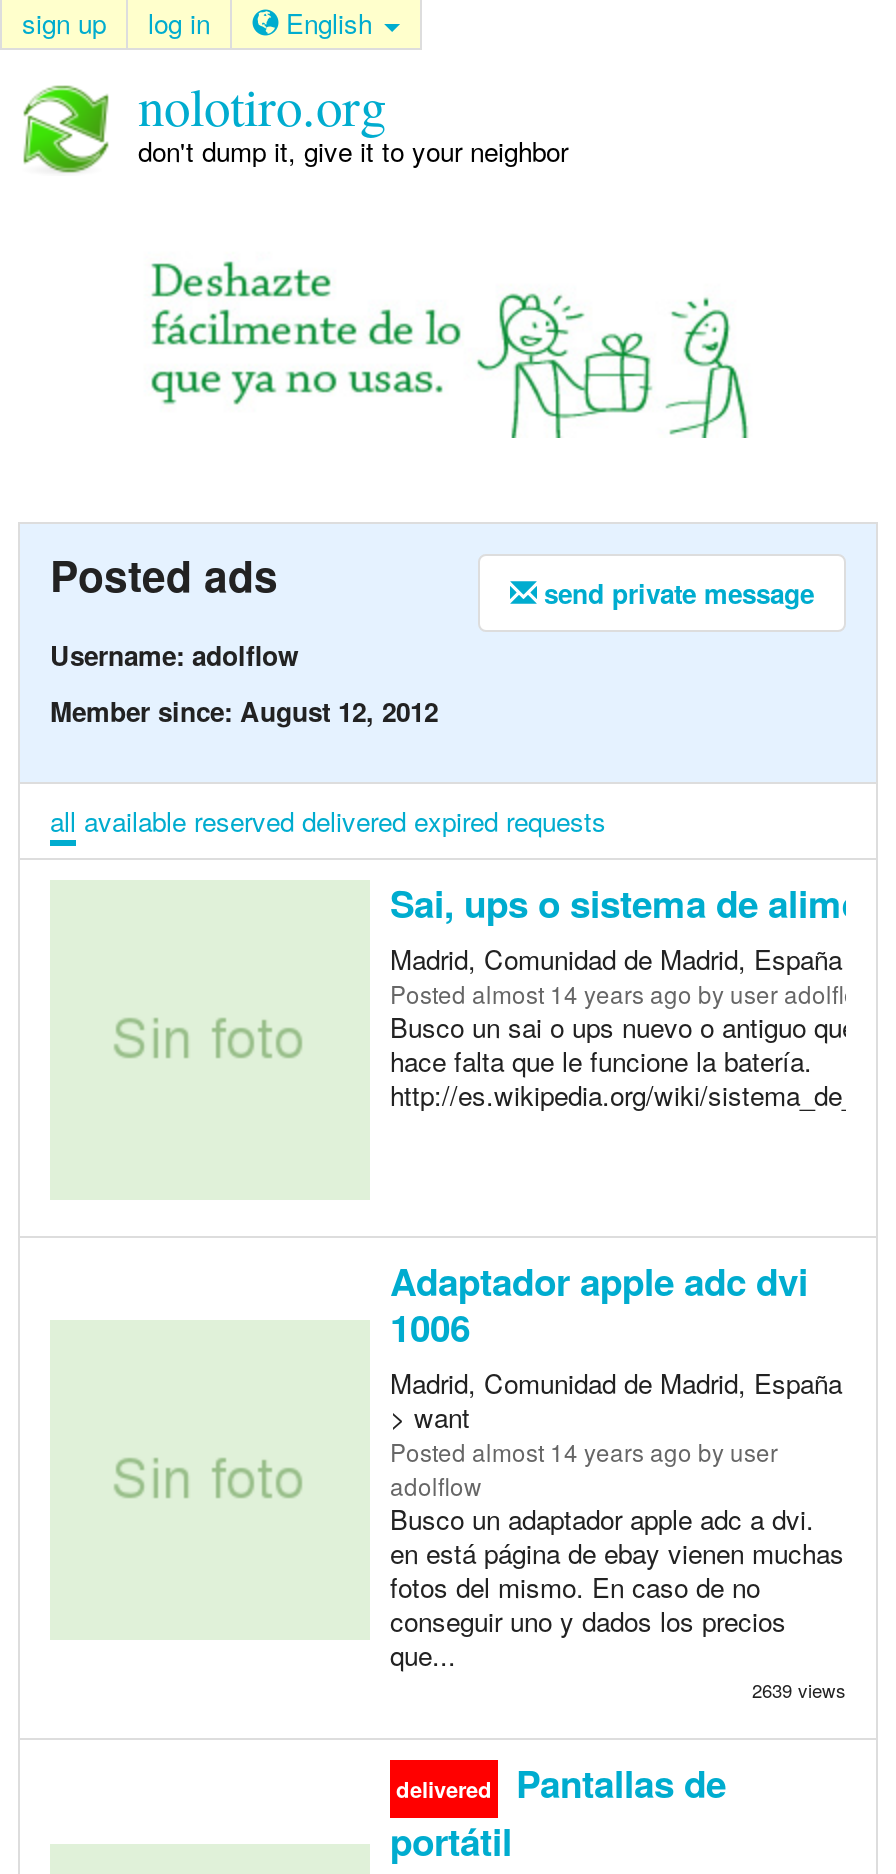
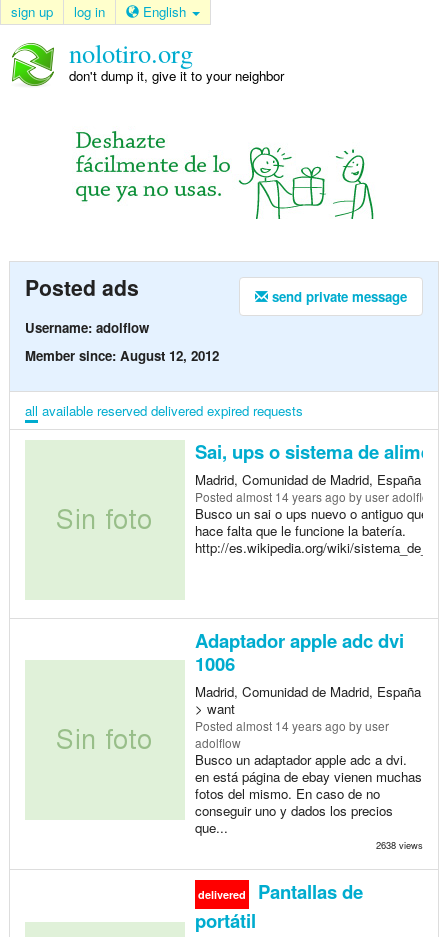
[752,1675,846,1703] 2639 views -> [376,837,423,851] 2638 views

